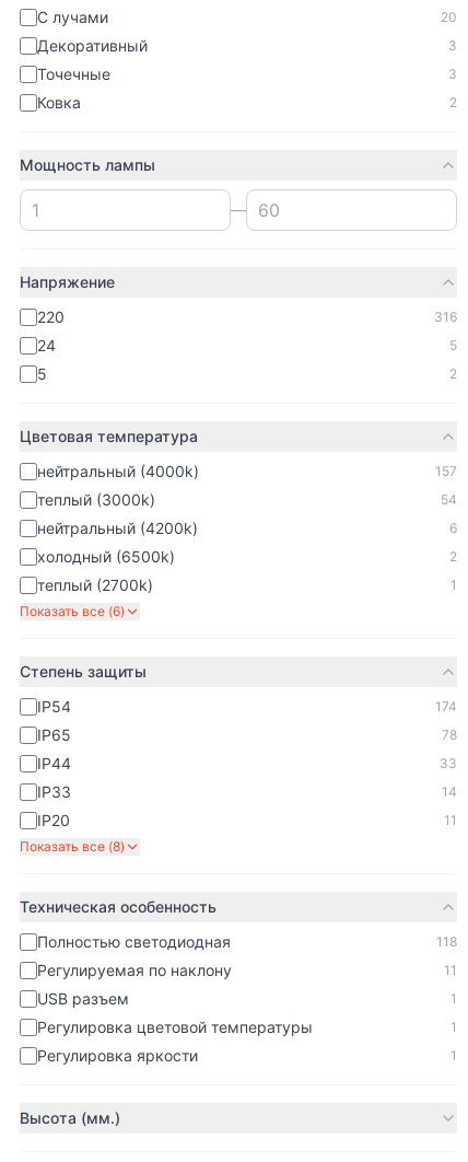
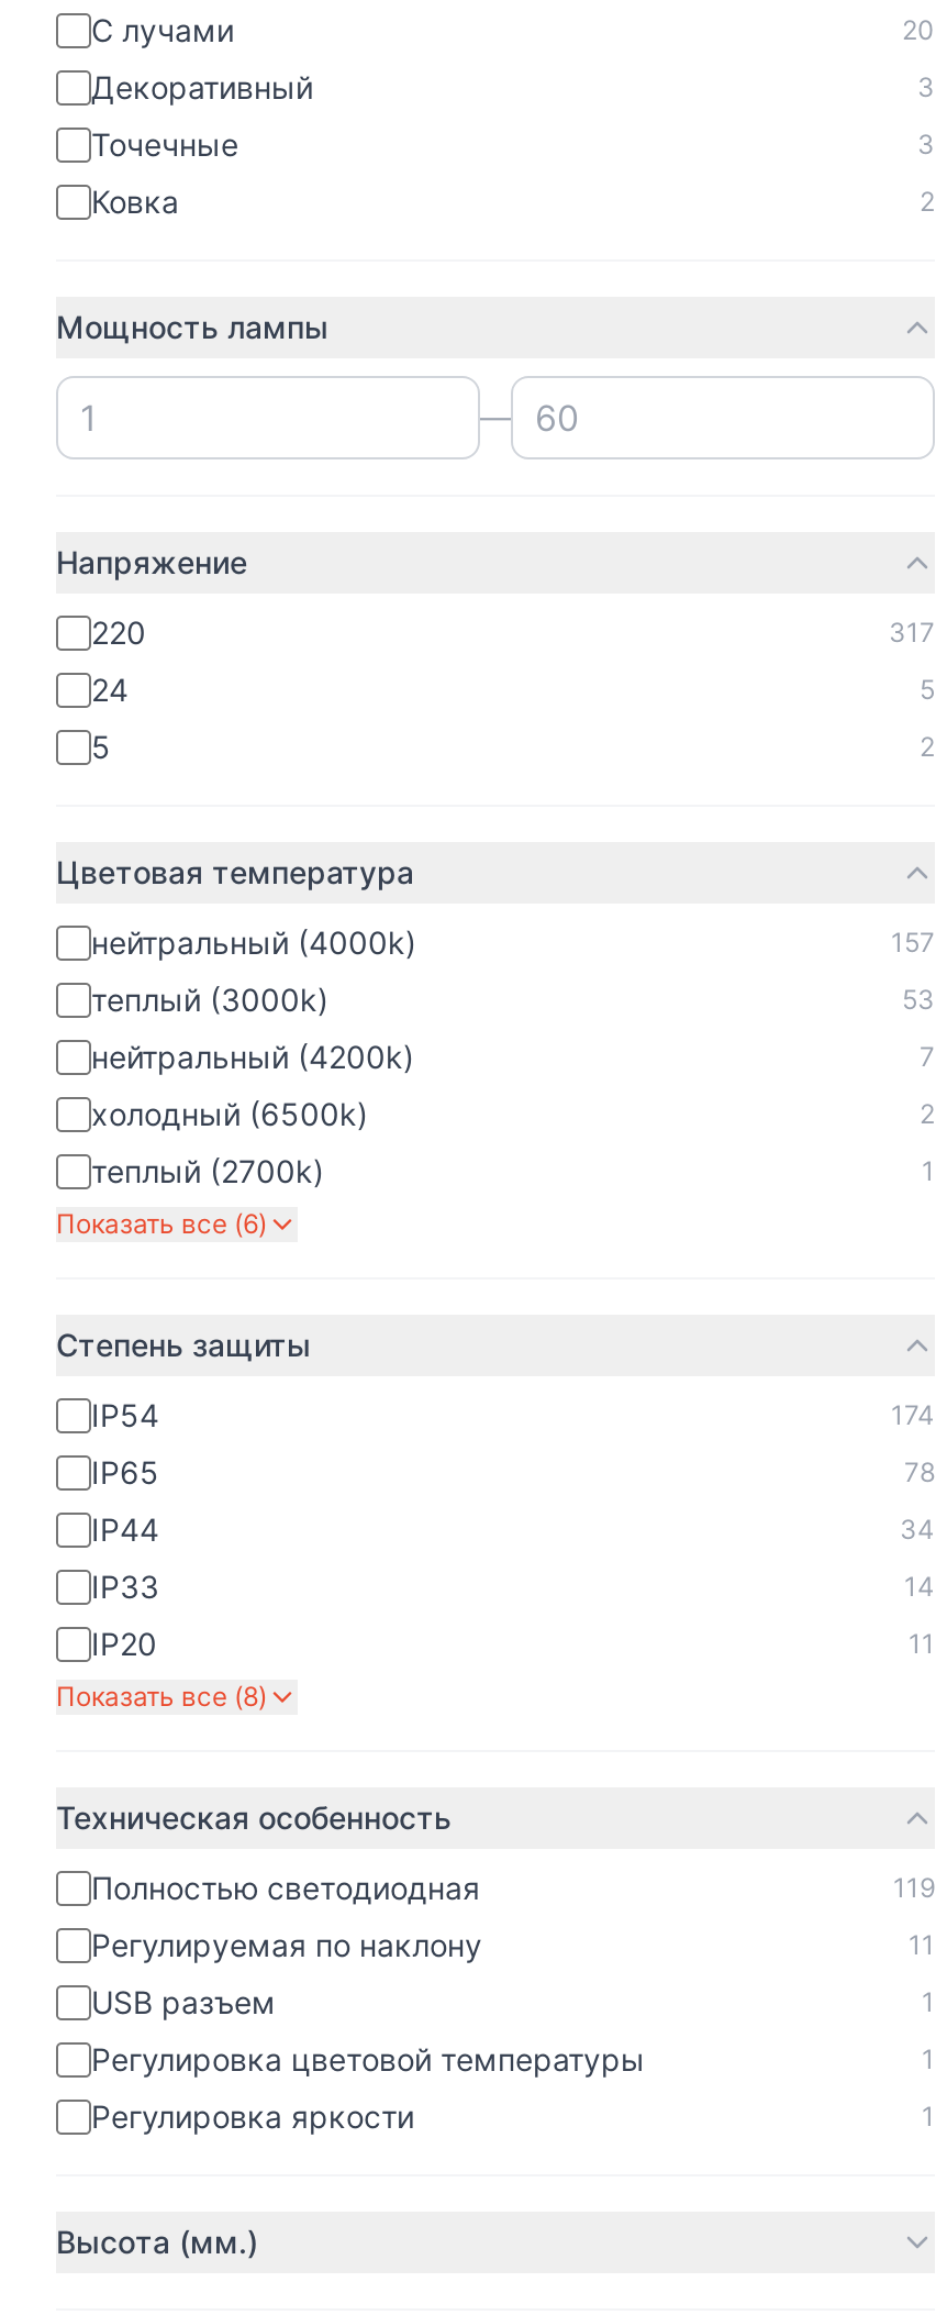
[434,309,457,325] 316 -> [889,616,935,649] 317
[441,491,457,508] 54 -> [902,983,935,1016] 53
[449,520,457,536] 6 -> [920,1040,935,1073] 7
[440,755,457,771] 33 -> [900,1513,935,1546] 34
[436,933,457,950] 118 -> [893,1871,935,1904] 119

